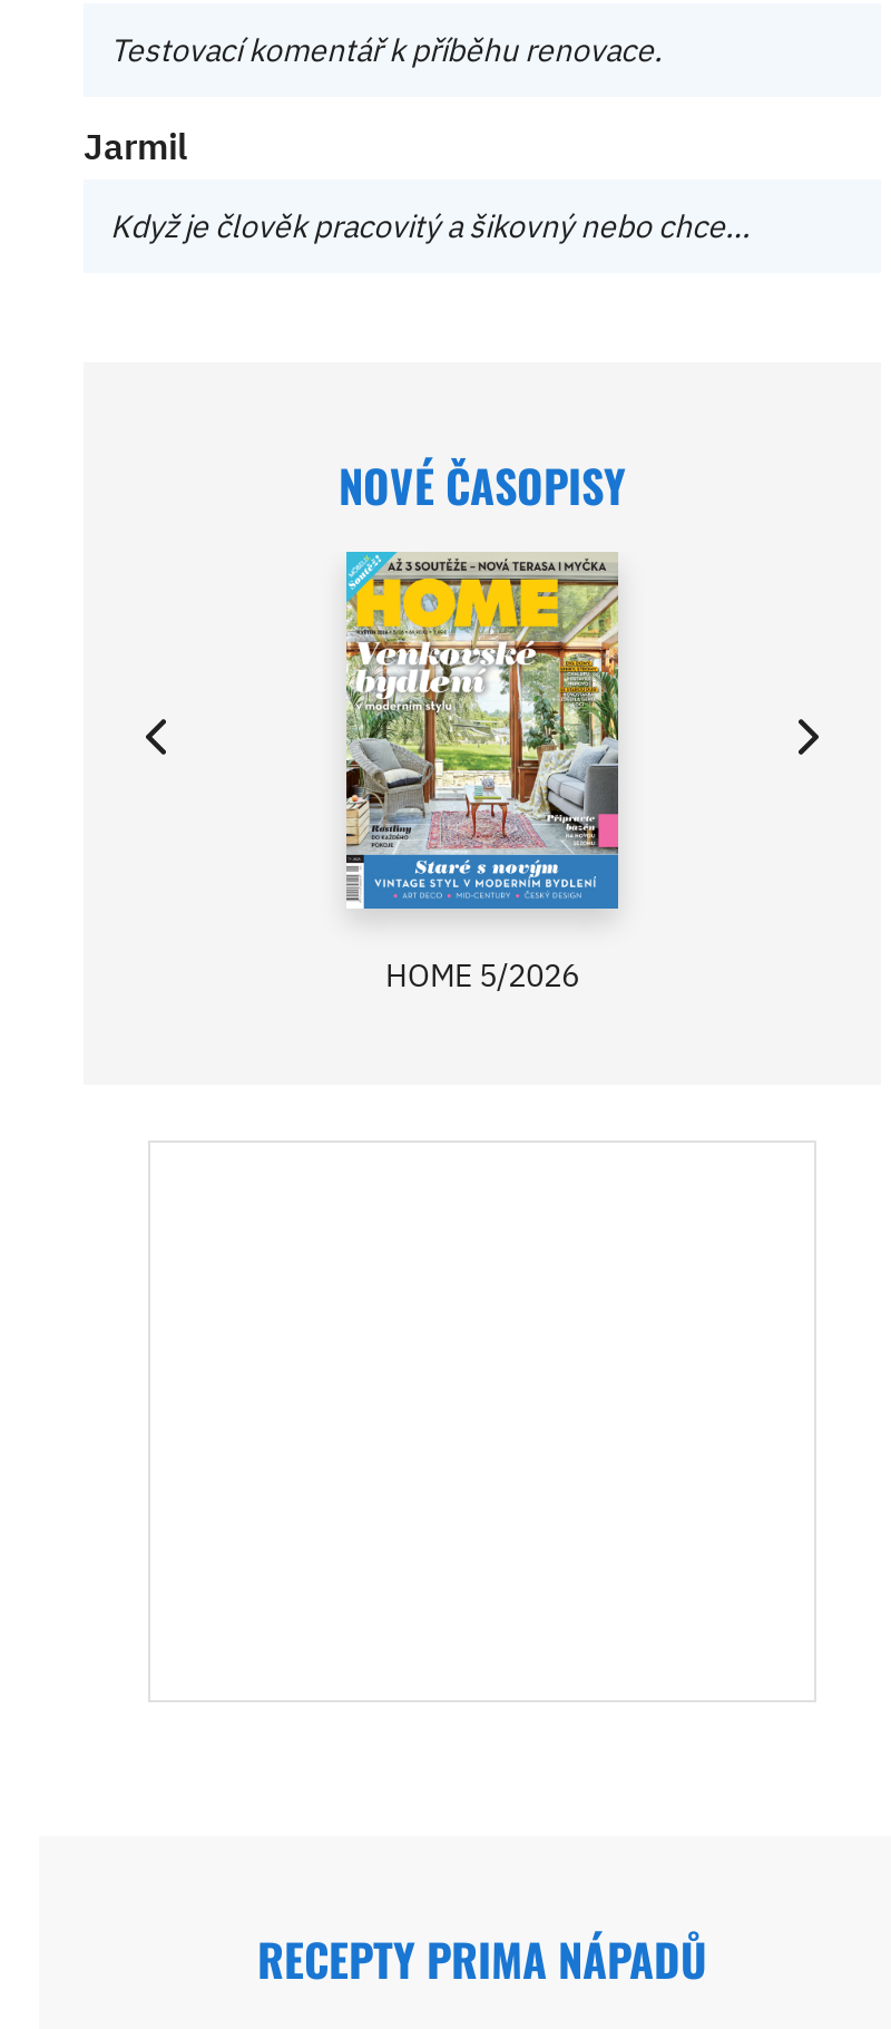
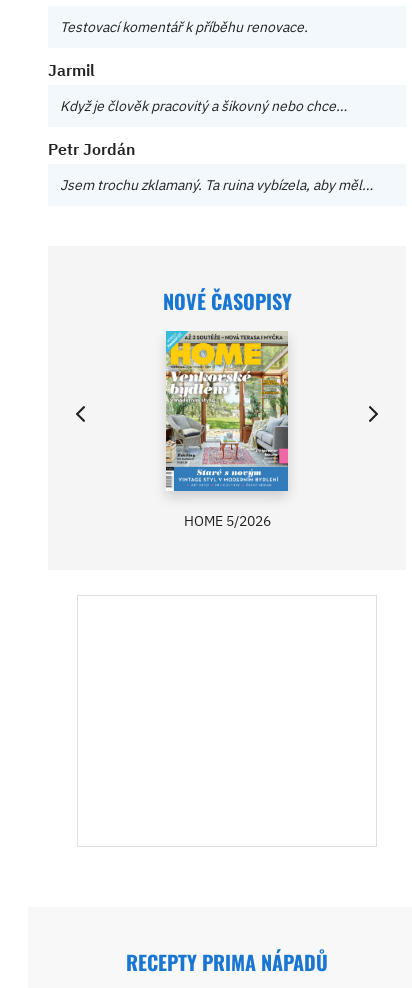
none -> [48,139,373,194] Petr Jordán | Jsem trochu zklamaný. Ta ruina vybízela, aby měl…

